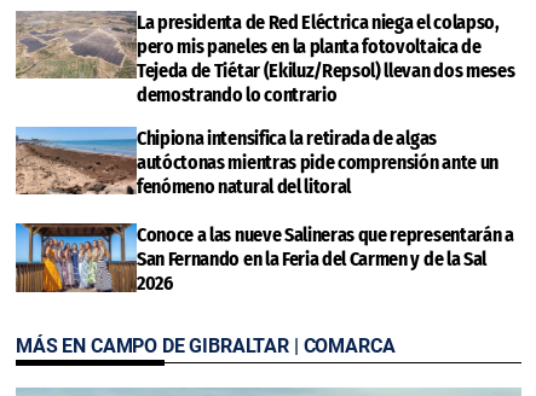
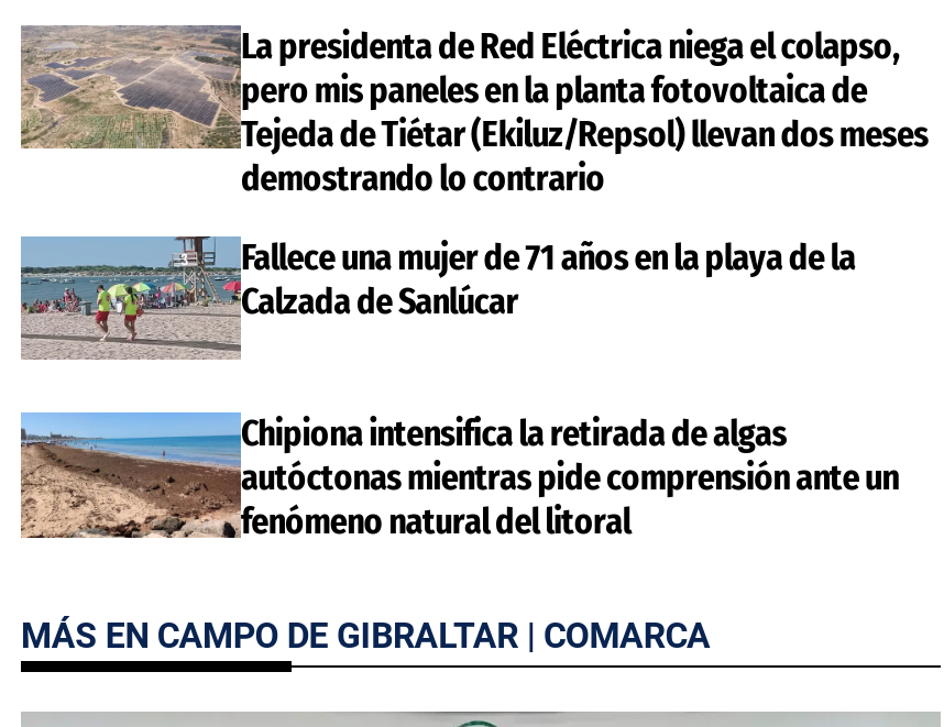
none -> [241,236,856,322] Fallece una mujer de 71 años en la playa de la | Calzada de Sanlúcar
moved [13,127,498,198] -> [17,413,899,543]: [image] | Chipiona intensifica la retirada de algas | autóctonas mientras pide comprensión ante un | fenómeno natural del litoral
[16,222,514,295] [image] | Conoce a las nueve Salineras que representarán a | San Fernando en la Feria del Carmen y de la Sal | 2026 -> none

